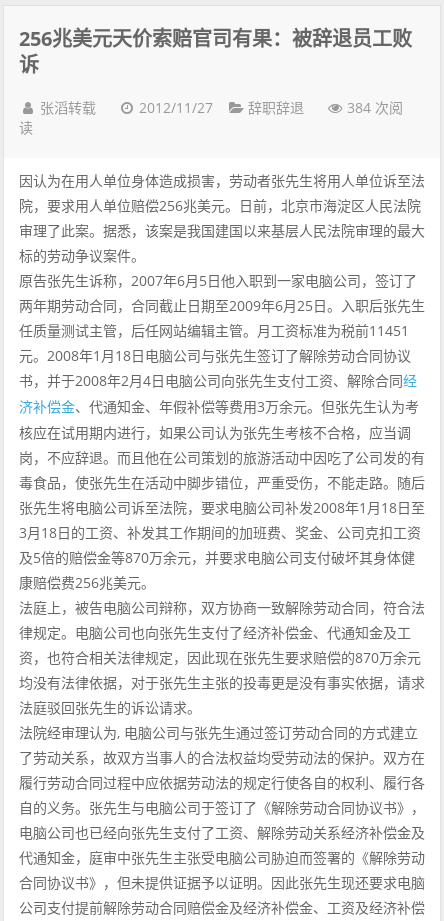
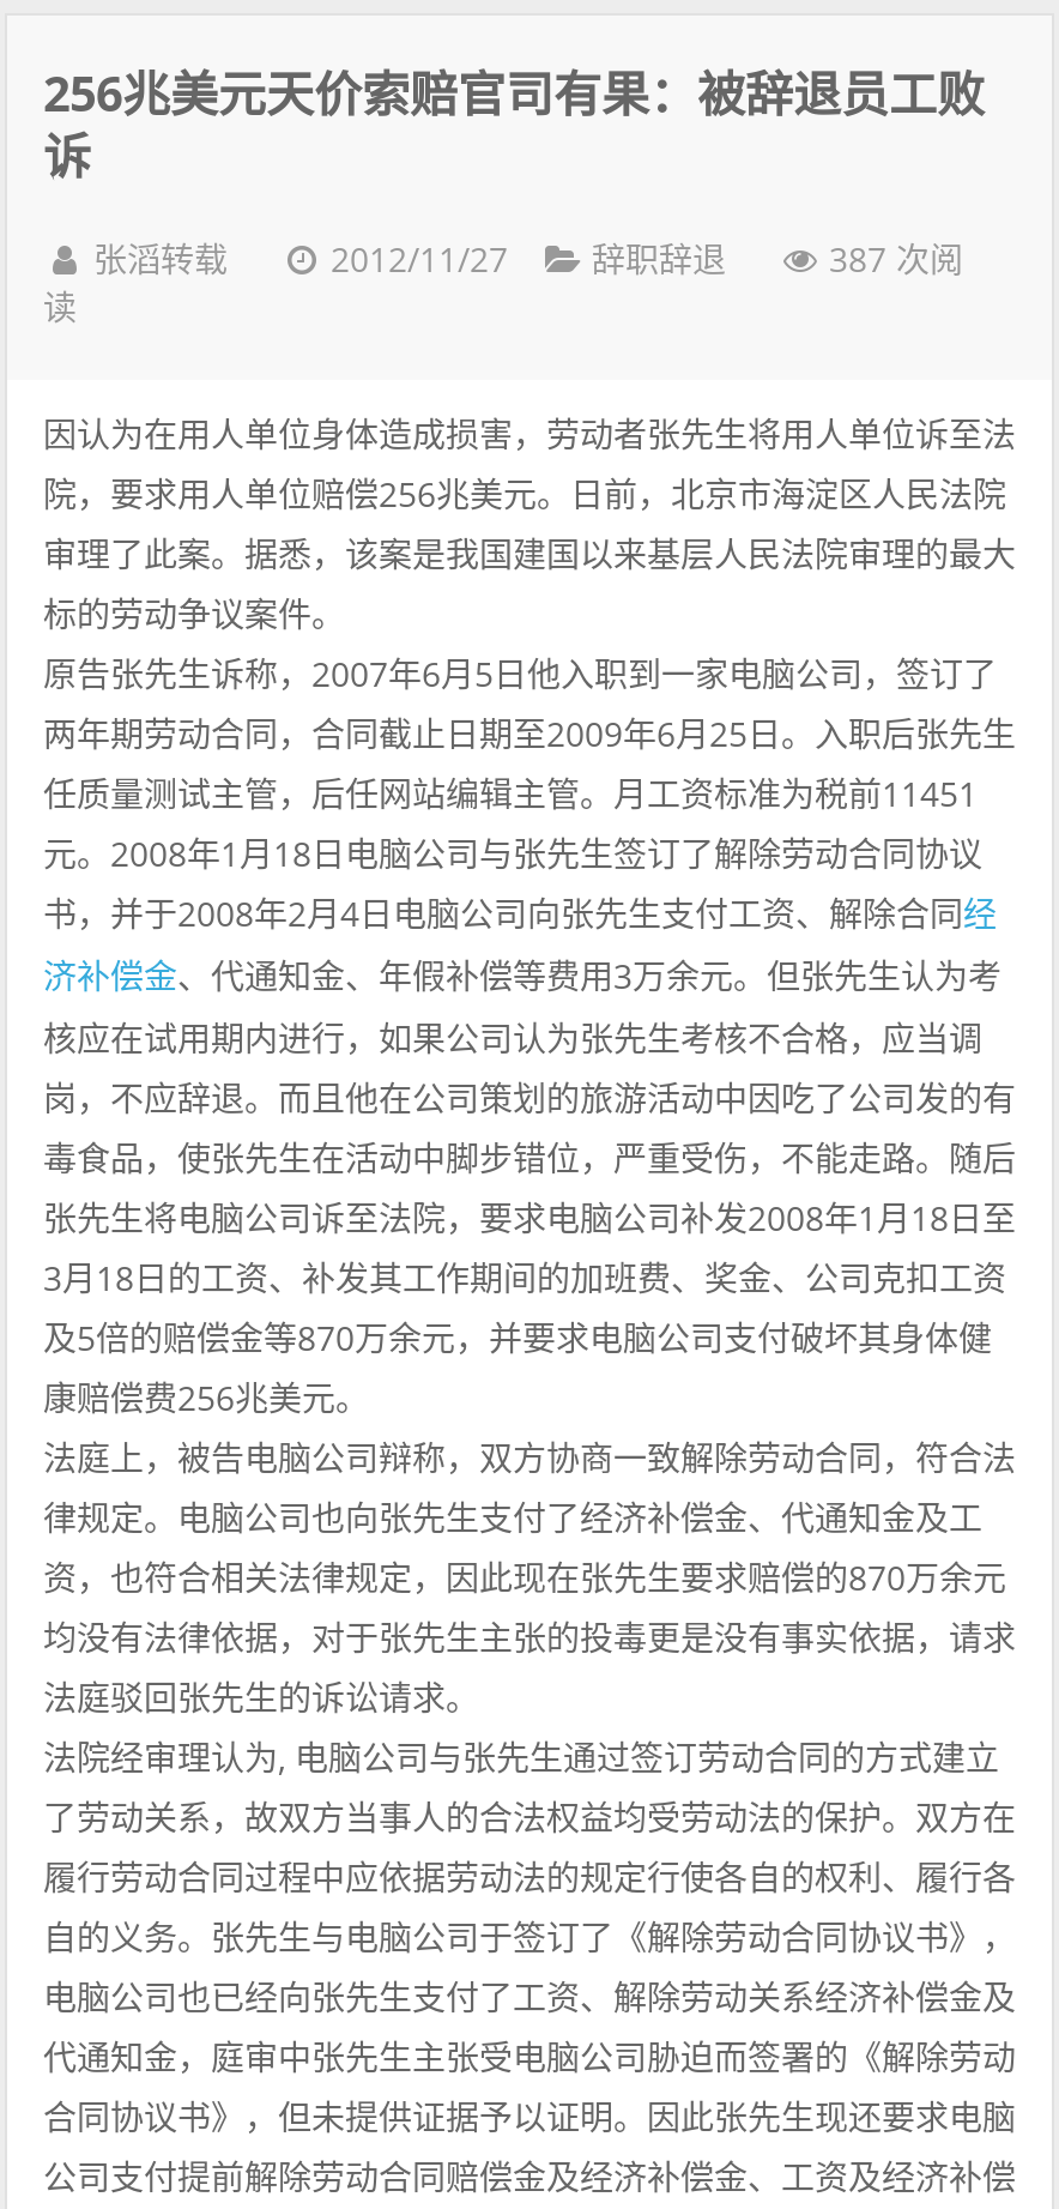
[347,98,403,117] 384 次阅 -> [829,236,963,282] 387 次阅

